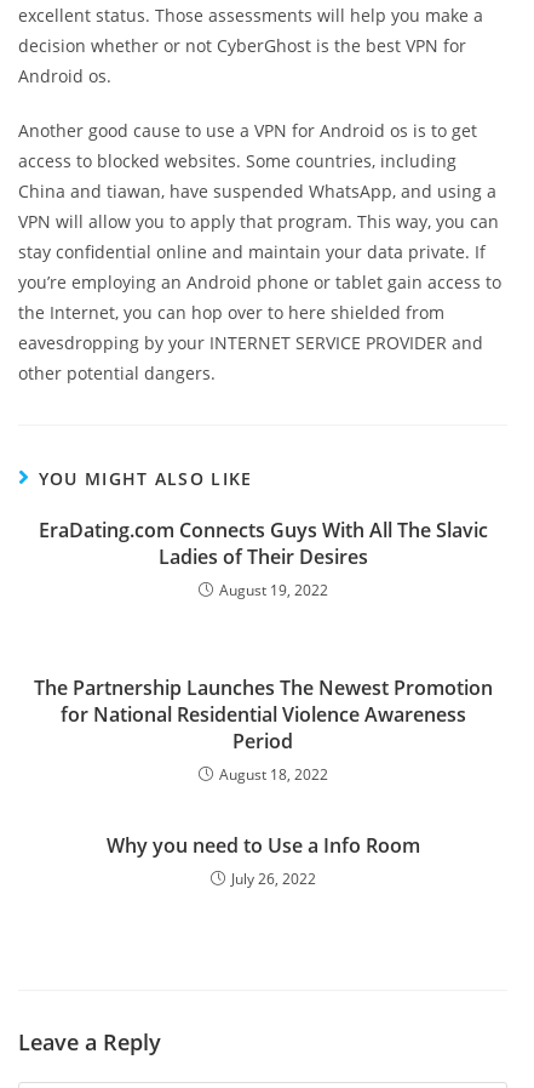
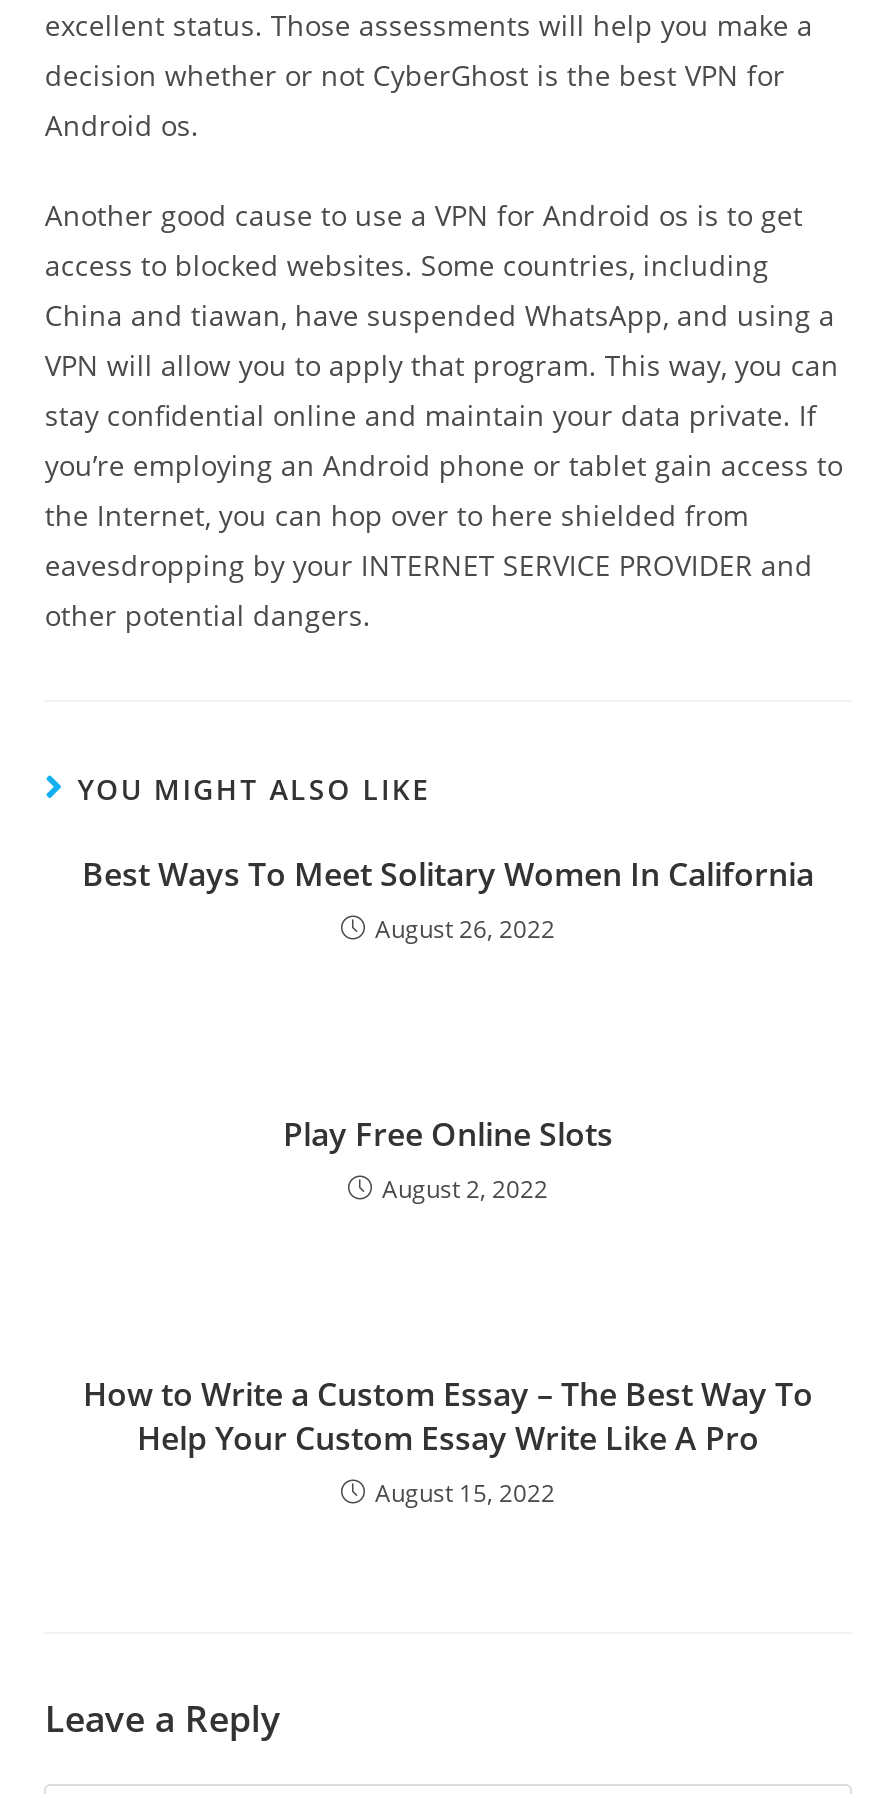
[38,517,487,600] EraDating.com Connects Guys With All The Slavic | Ladies of Their Desires | August 19, 2022 -> [82,852,814,946] Best Ways To Meet Solitary Women In California | August 26, 2022
[33,674,492,785] The Partnership Launches The Newest Promotion | for National Residential Violence Awareness | Period | August 18, 2022 -> [283,1112,613,1206] Play Free Online Slots | August 2, 2022
[106,832,420,889] Why you need to Use a Info Room | July 26, 2022 -> [83,1372,813,1510] How to Write a Custom Essay – The Best Way To | Help Your Custom Essay Write Like A Pro | August 15, 2022

